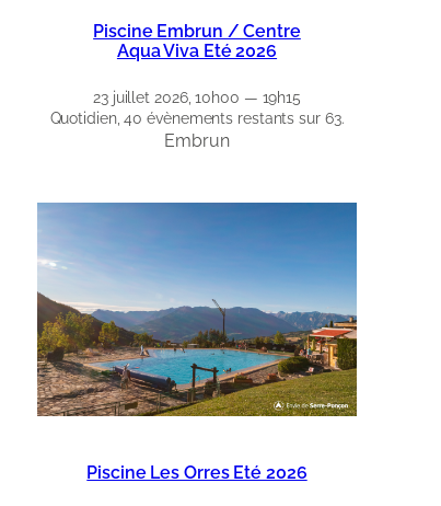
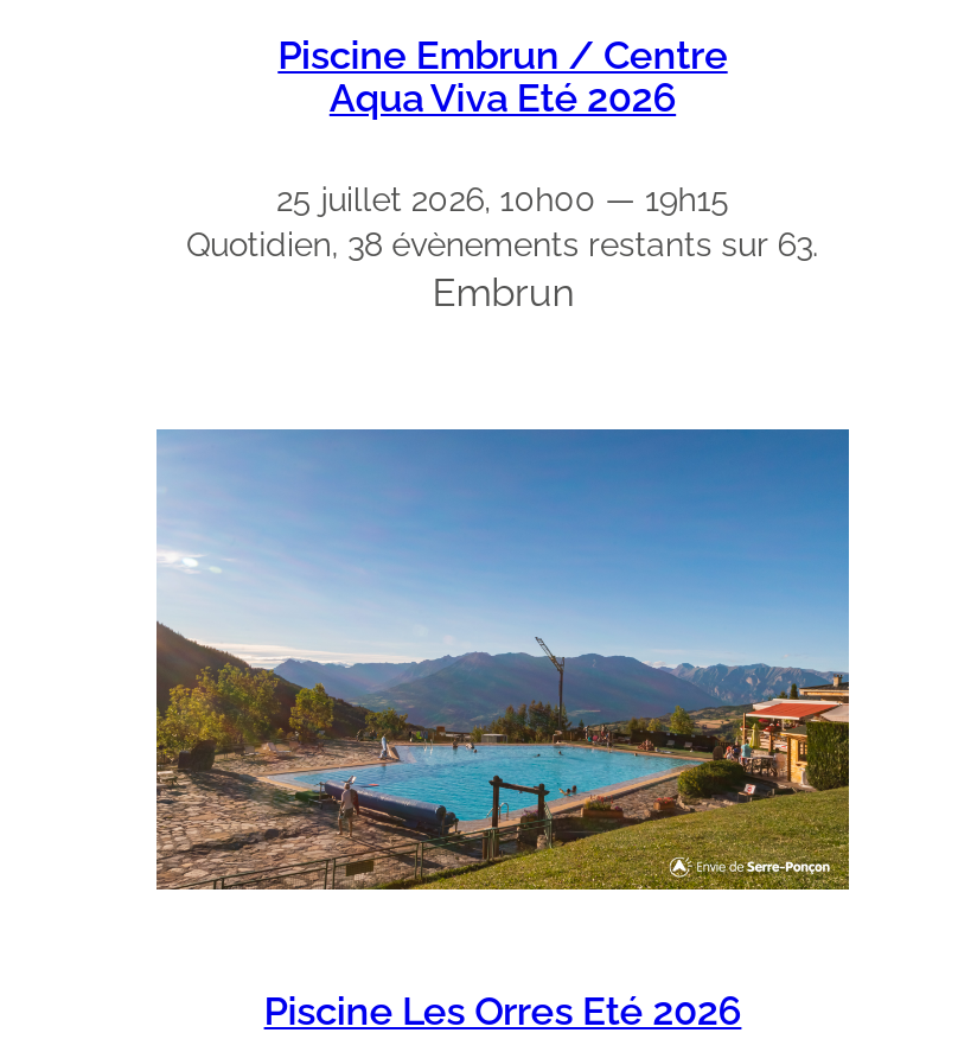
[93,89,301,106] 23 juillet 2026, 10h00 — 19h15 -> [276,181,729,219] 25 juillet 2026, 10h00 — 19h15
[50,110,344,127] Quotidien, 40 évènements restants sur 63. -> [186,227,819,264] Quotidien, 38 évènements restants sur 63.

